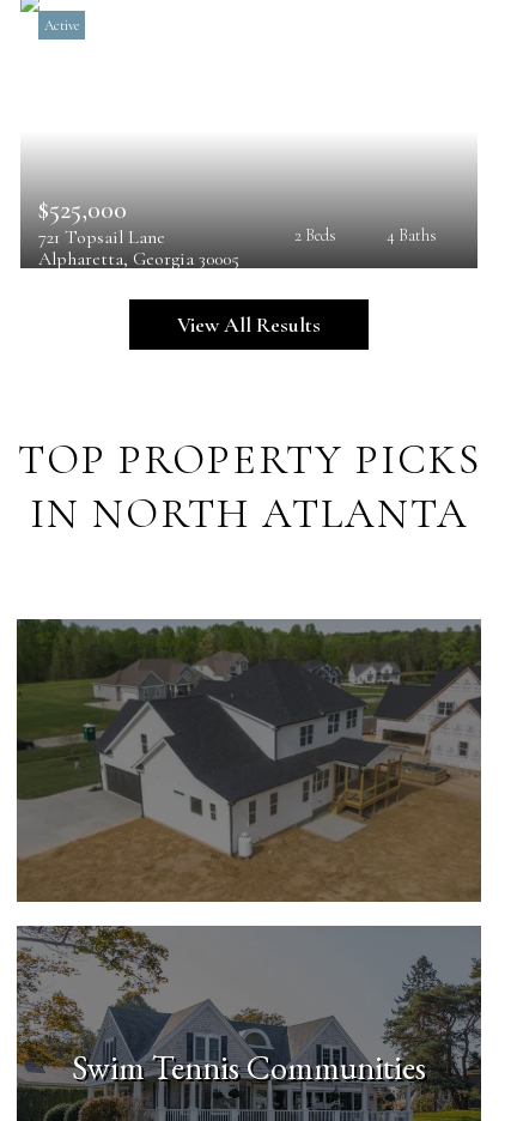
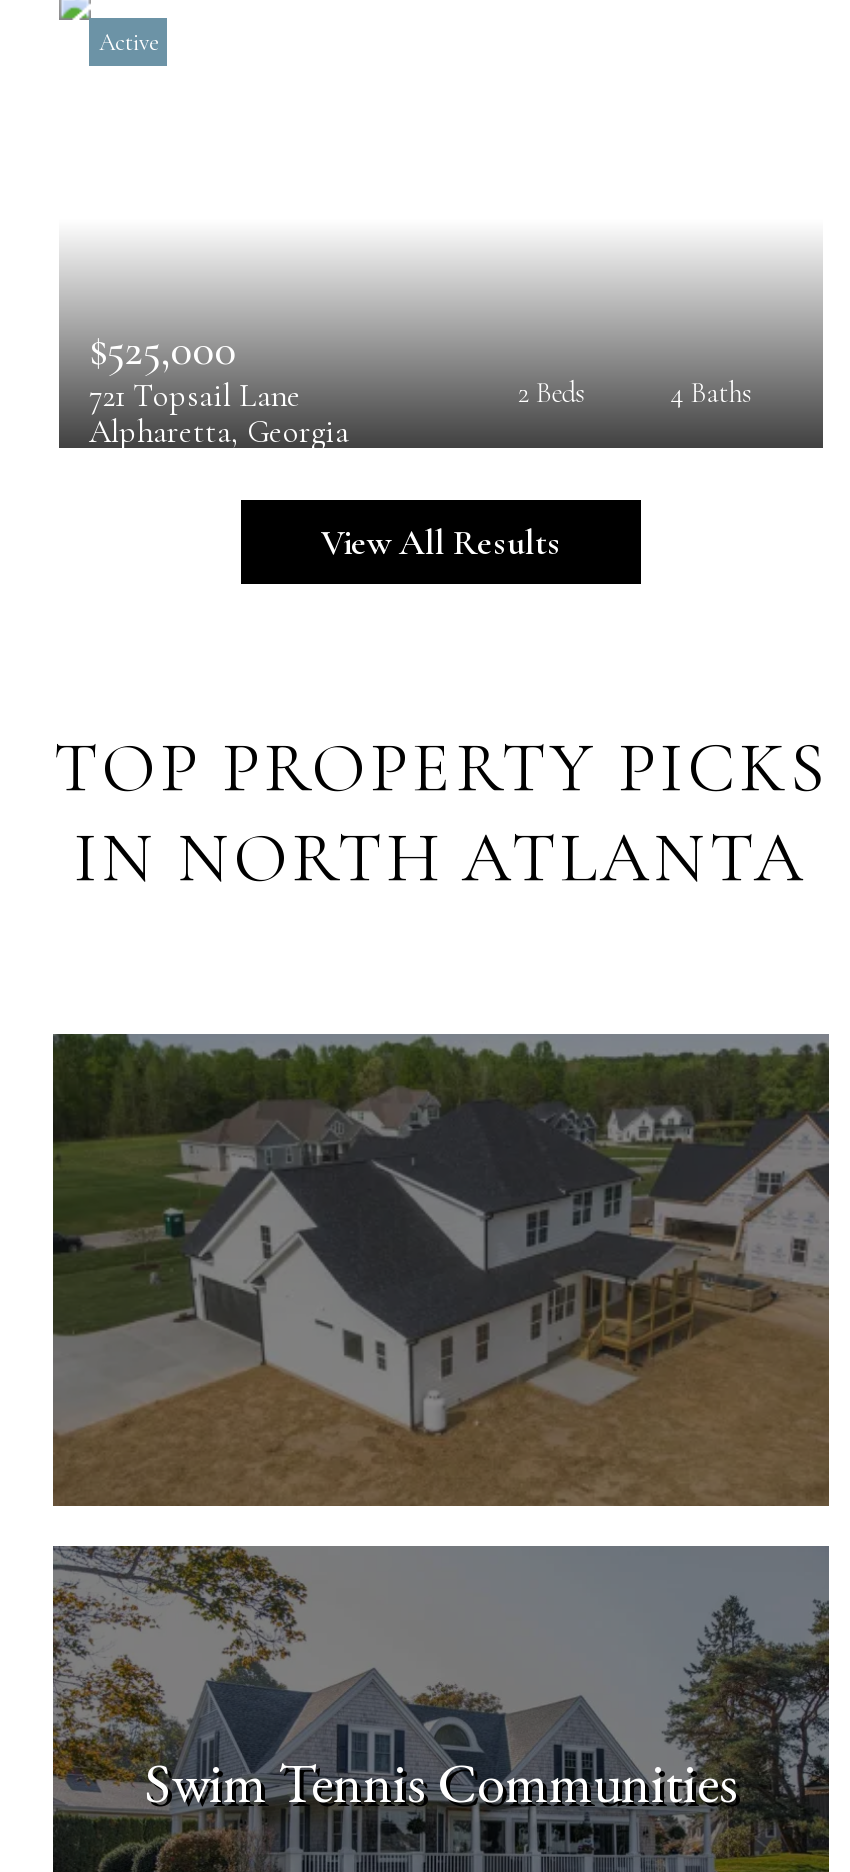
[38,246,239,270] Alpharetta, Georgia 30005 -> [89,412,349,452] Alpharetta, Georgia

